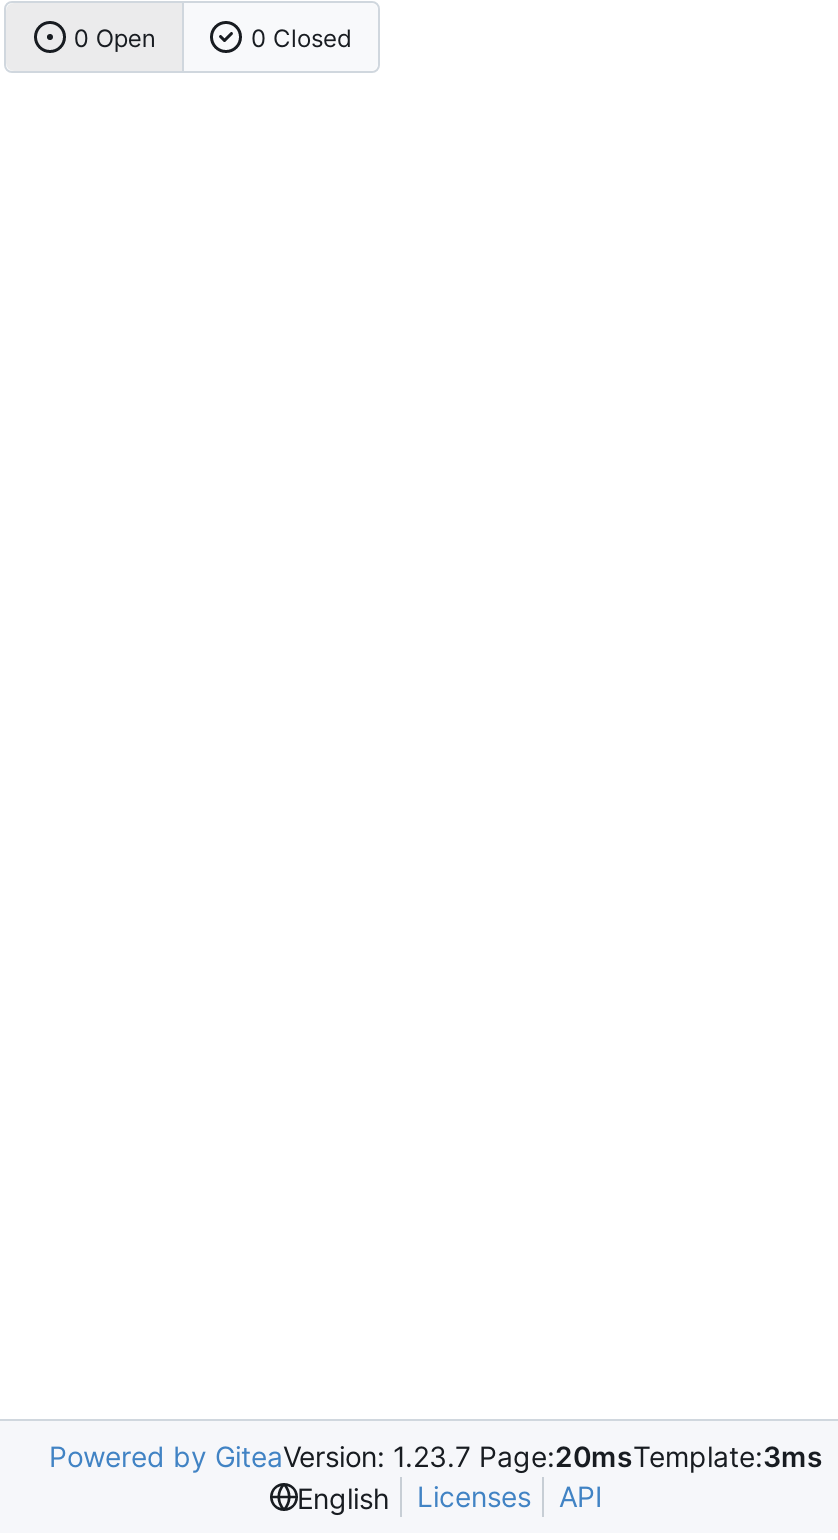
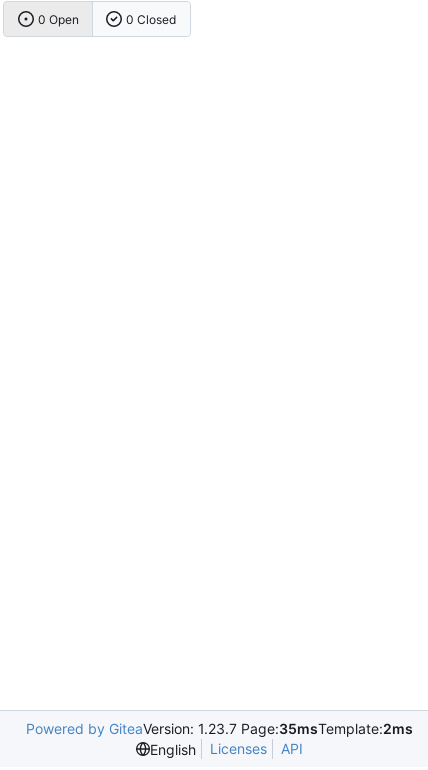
[49,1439,823,1473] Powered by GiteaVersion: 1.23.7 Page:20msTemplate:3ms -> [25,720,412,737] Powered by GiteaVersion: 1.23.7 Page:35msTemplate:2ms

